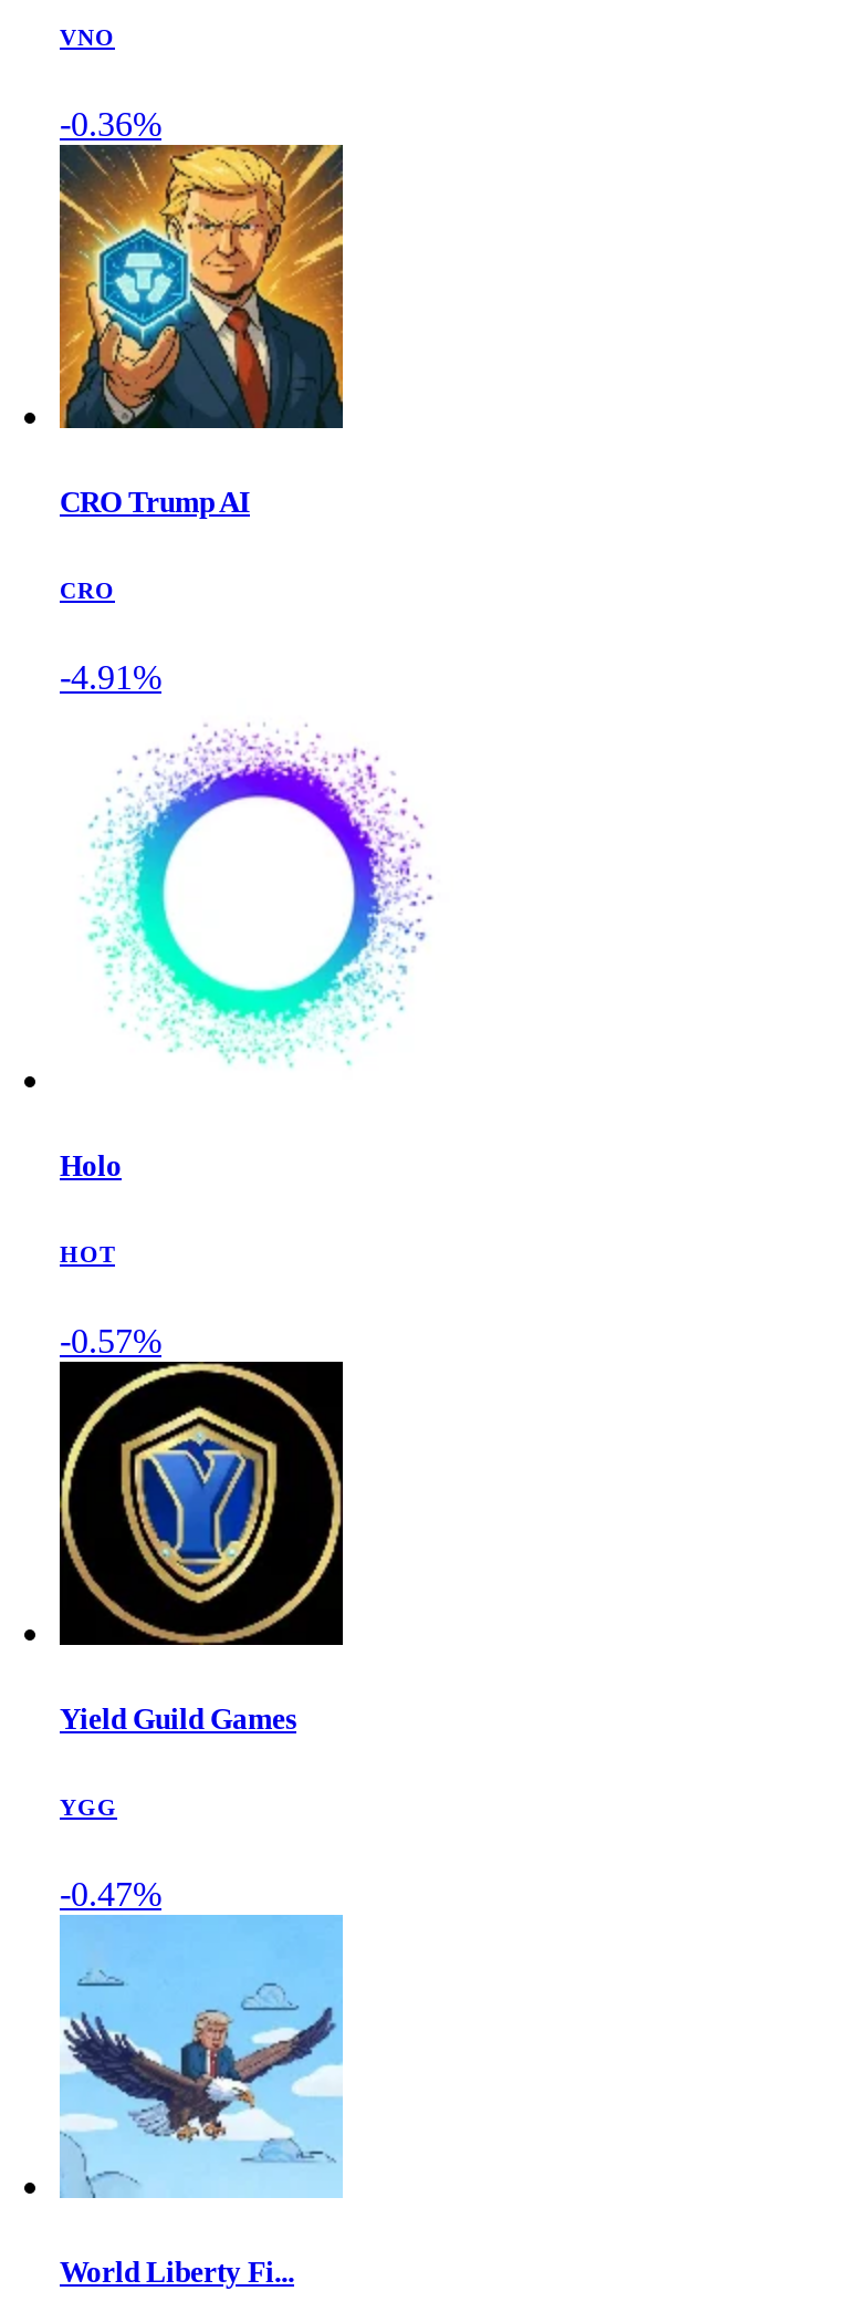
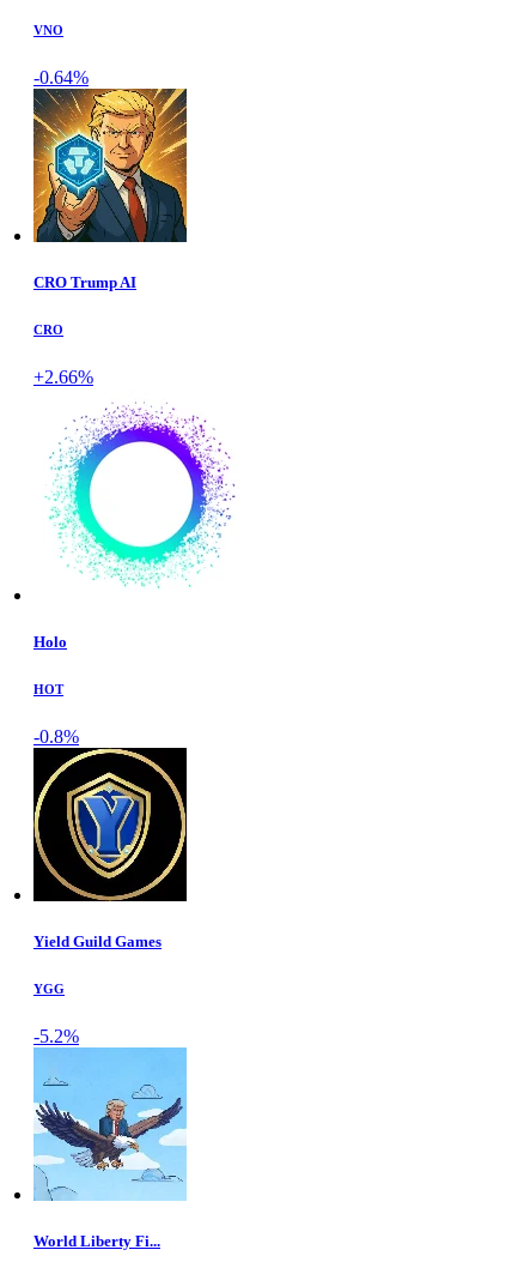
[60,105,161,142] -0.36% -> [33,67,89,87] -0.64%
[60,658,161,696] -4.91% -> [33,367,93,387] +2.66%
[60,1322,161,1360] -0.57% -> [33,726,79,747] -0.8%
[60,1875,161,1913] -0.47% -> [33,1026,79,1047] -5.2%

